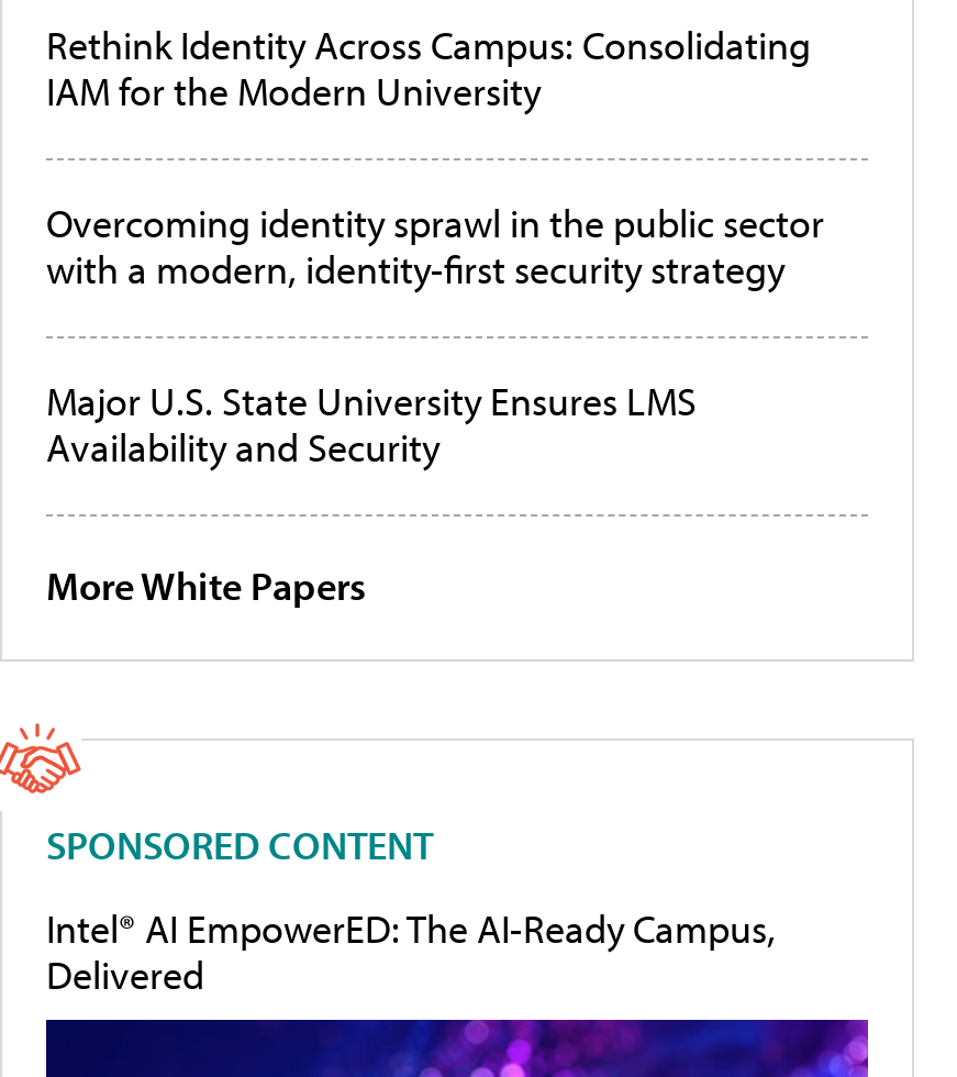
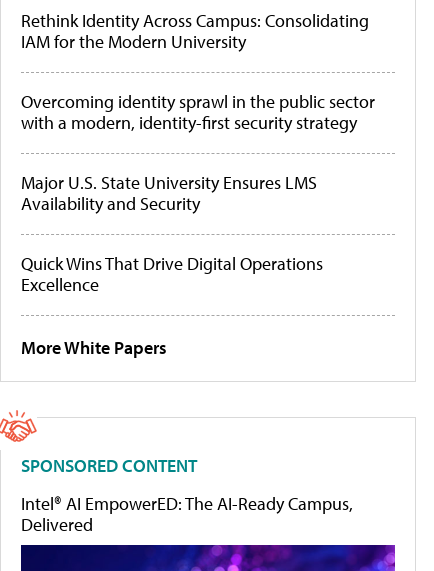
none -> [21,252,323,296] Quick Wins That Drive Digital Operations | Excellence

